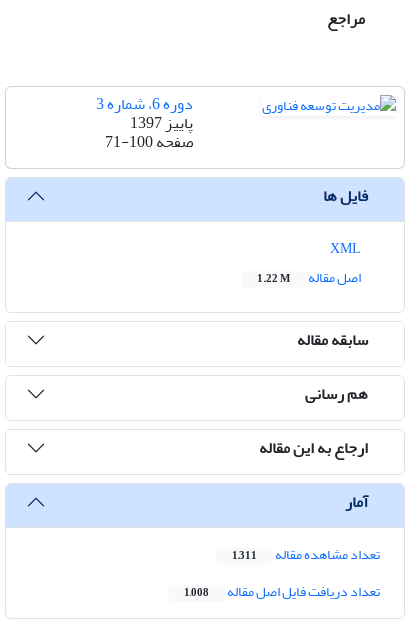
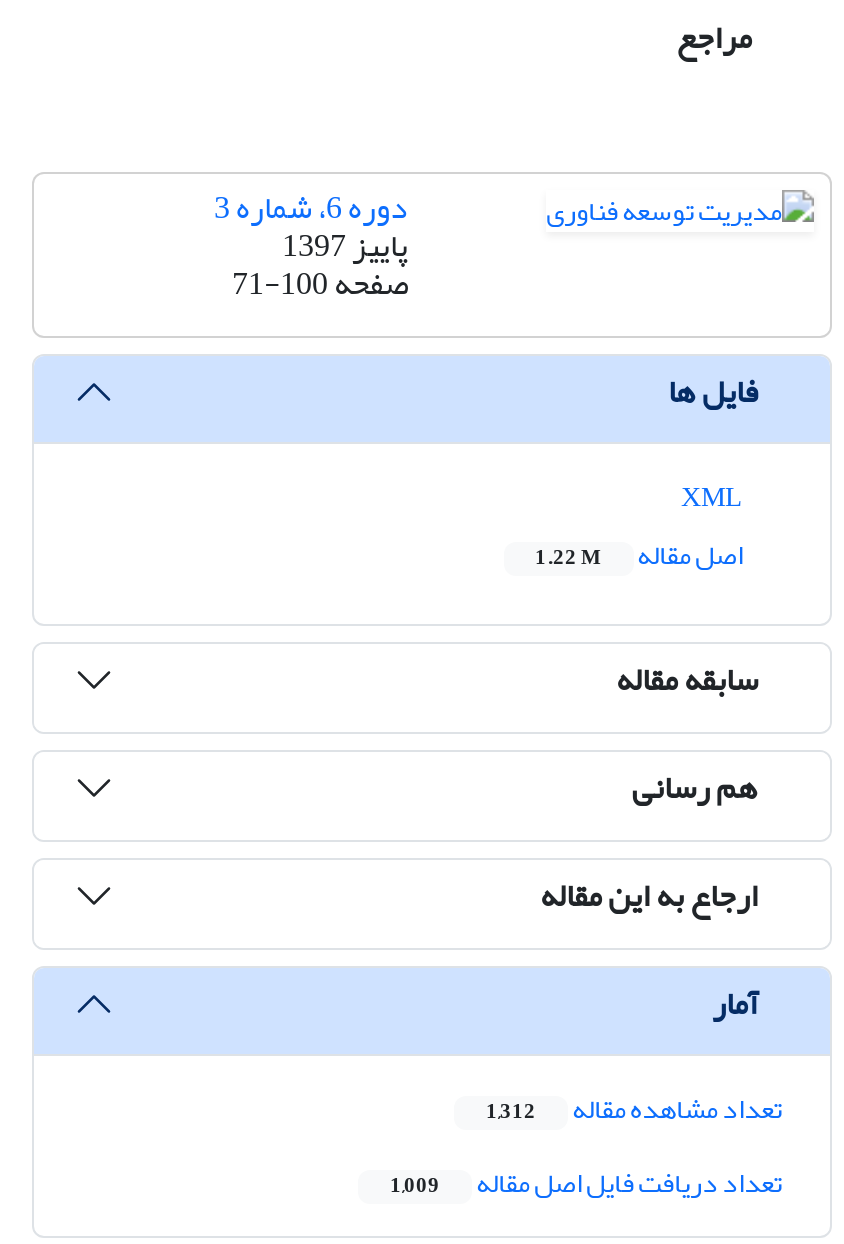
[232,541,380,568] تعداد مشاهده مقاله 1,311 -> [486,1083,782,1137] تعداد مشاهده مقاله 1,312
[184,578,380,605] تعداد دریافت فایل اصل مقاله 1,008 -> [390,1157,782,1211] تعداد دریافت فایل اصل مقاله 1,009

